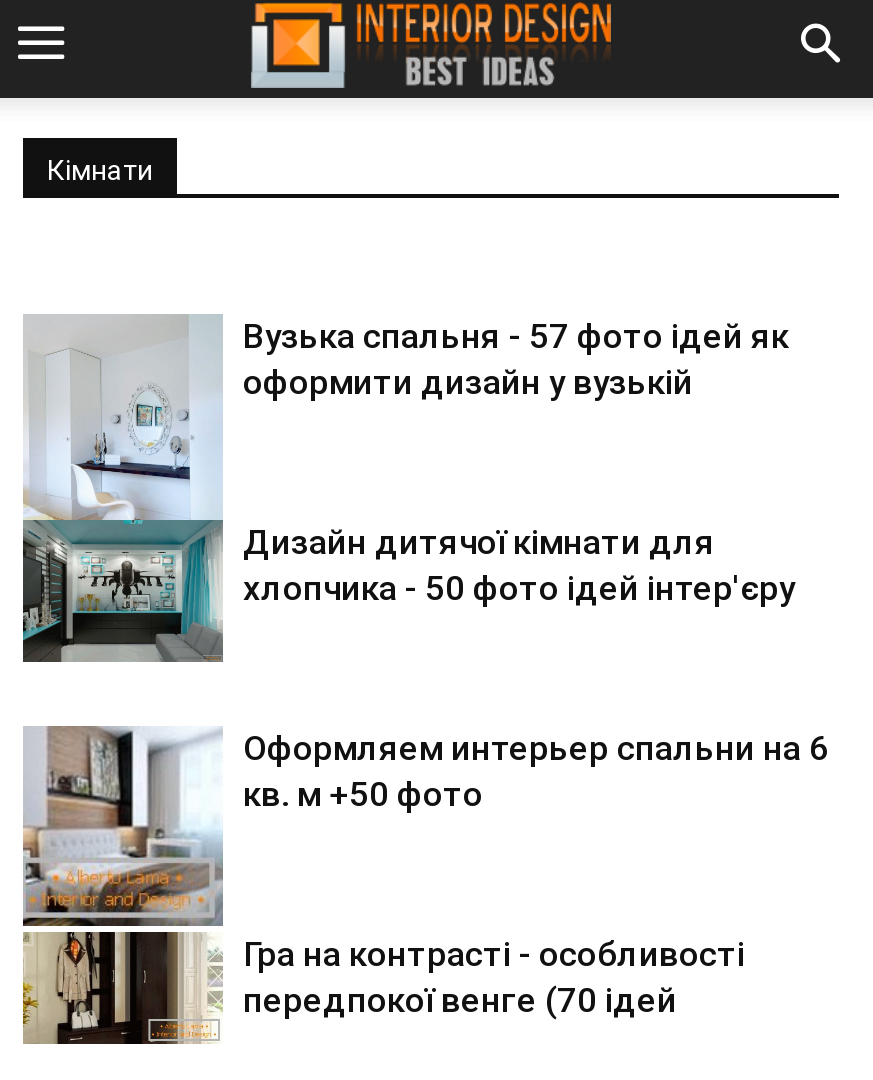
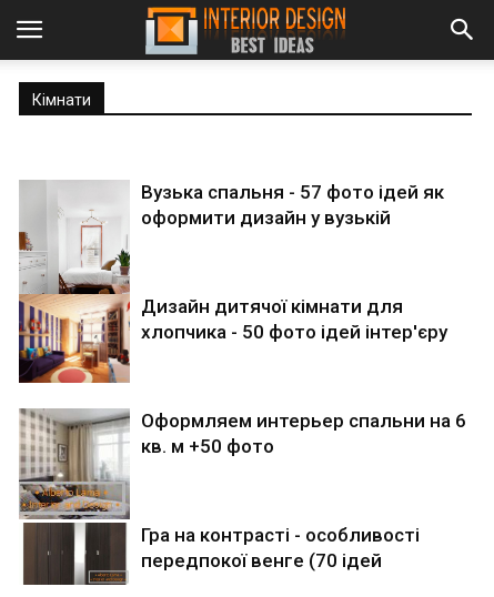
[21,316,225,680] [image] -> [18,182,131,384] [image]
[21,728,223,1044] [image] -> [19,408,131,586] [image]

